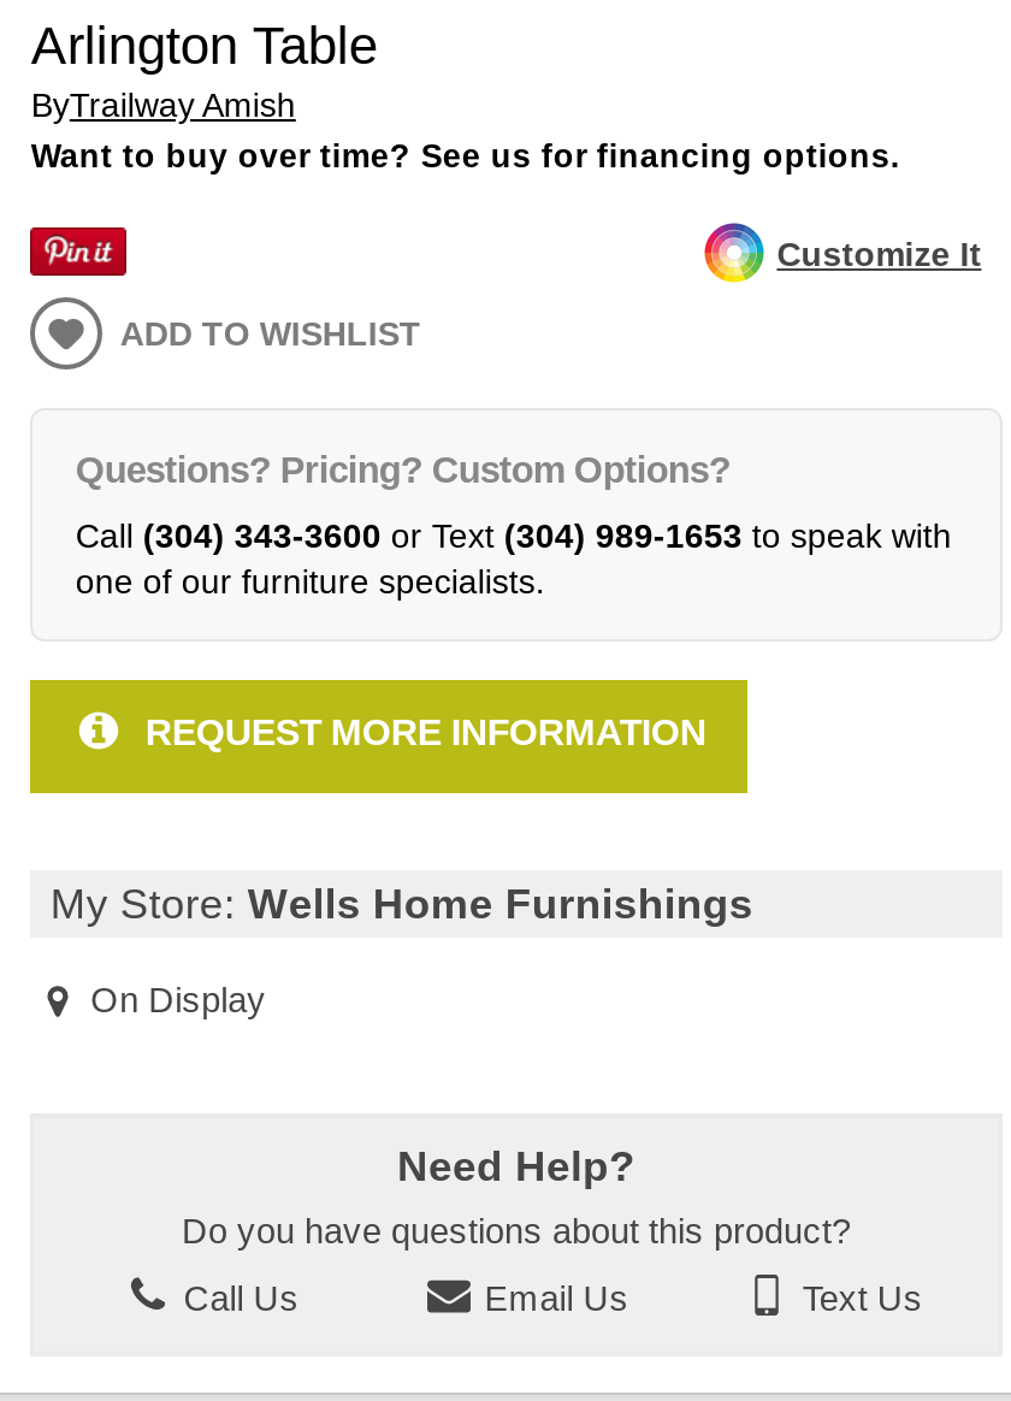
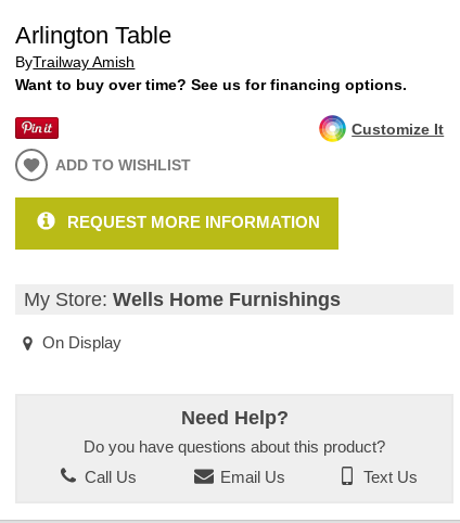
[76,449,952,600] Questions? Pricing? Custom Options? | Call (304) 343-3600 or Text (304) 989-1653 to speak with | one of our furniture specialists. -> none

